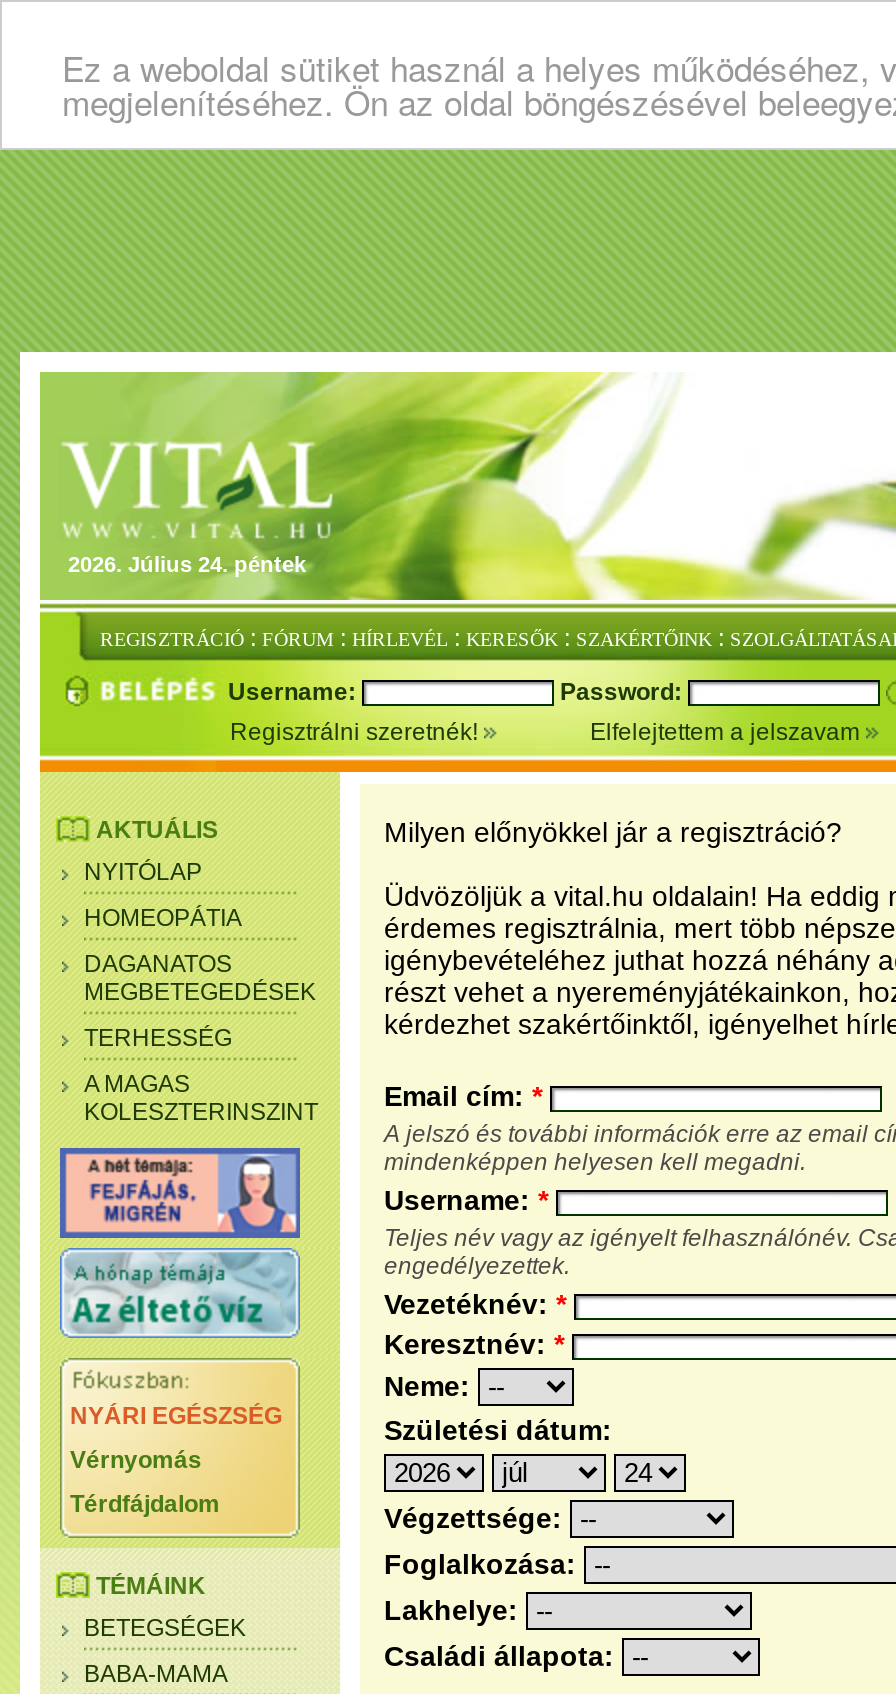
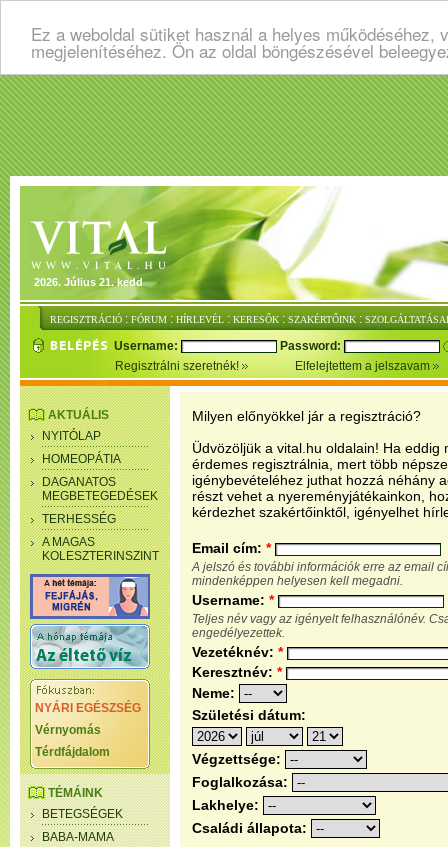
[68,552,306,576] 2026. Július 24. péntek -> [34,276,143,288] 2026. Július 21. kedd

